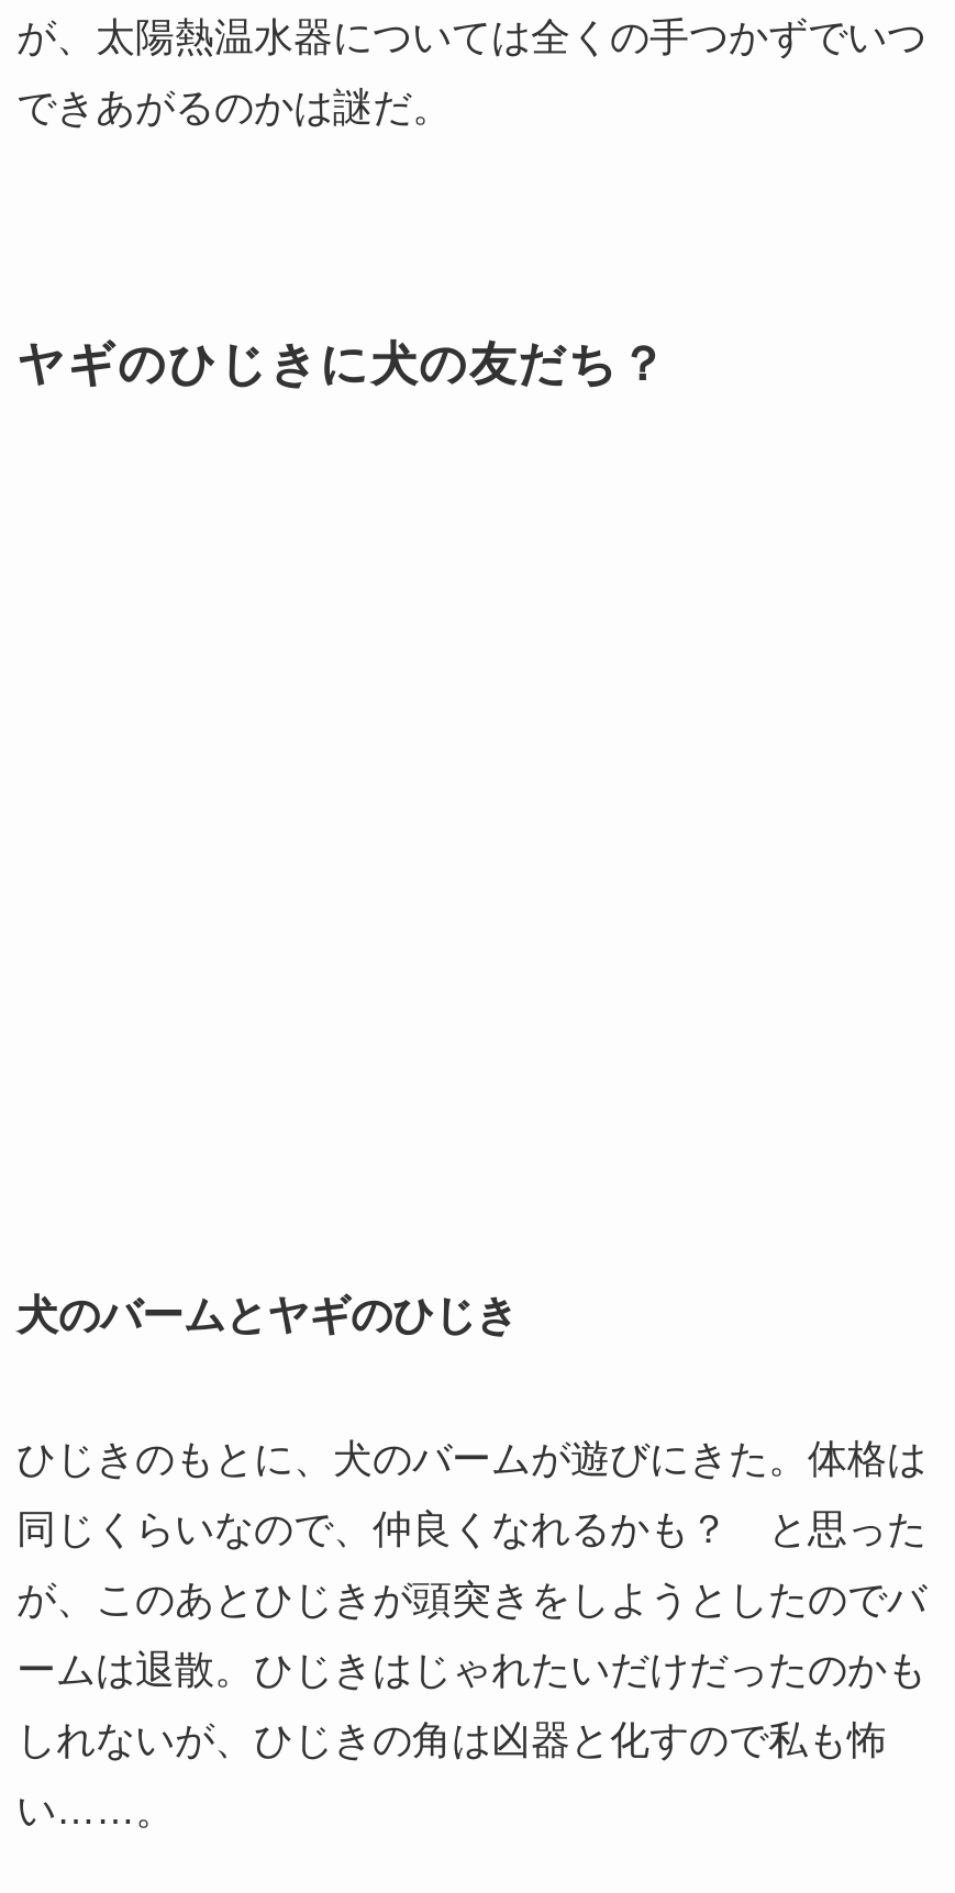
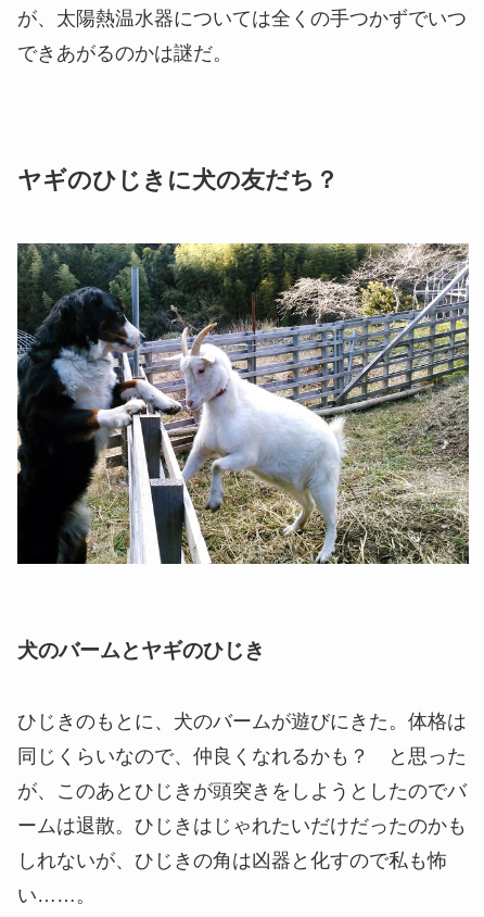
none -> [16,242,470,565] [image]

